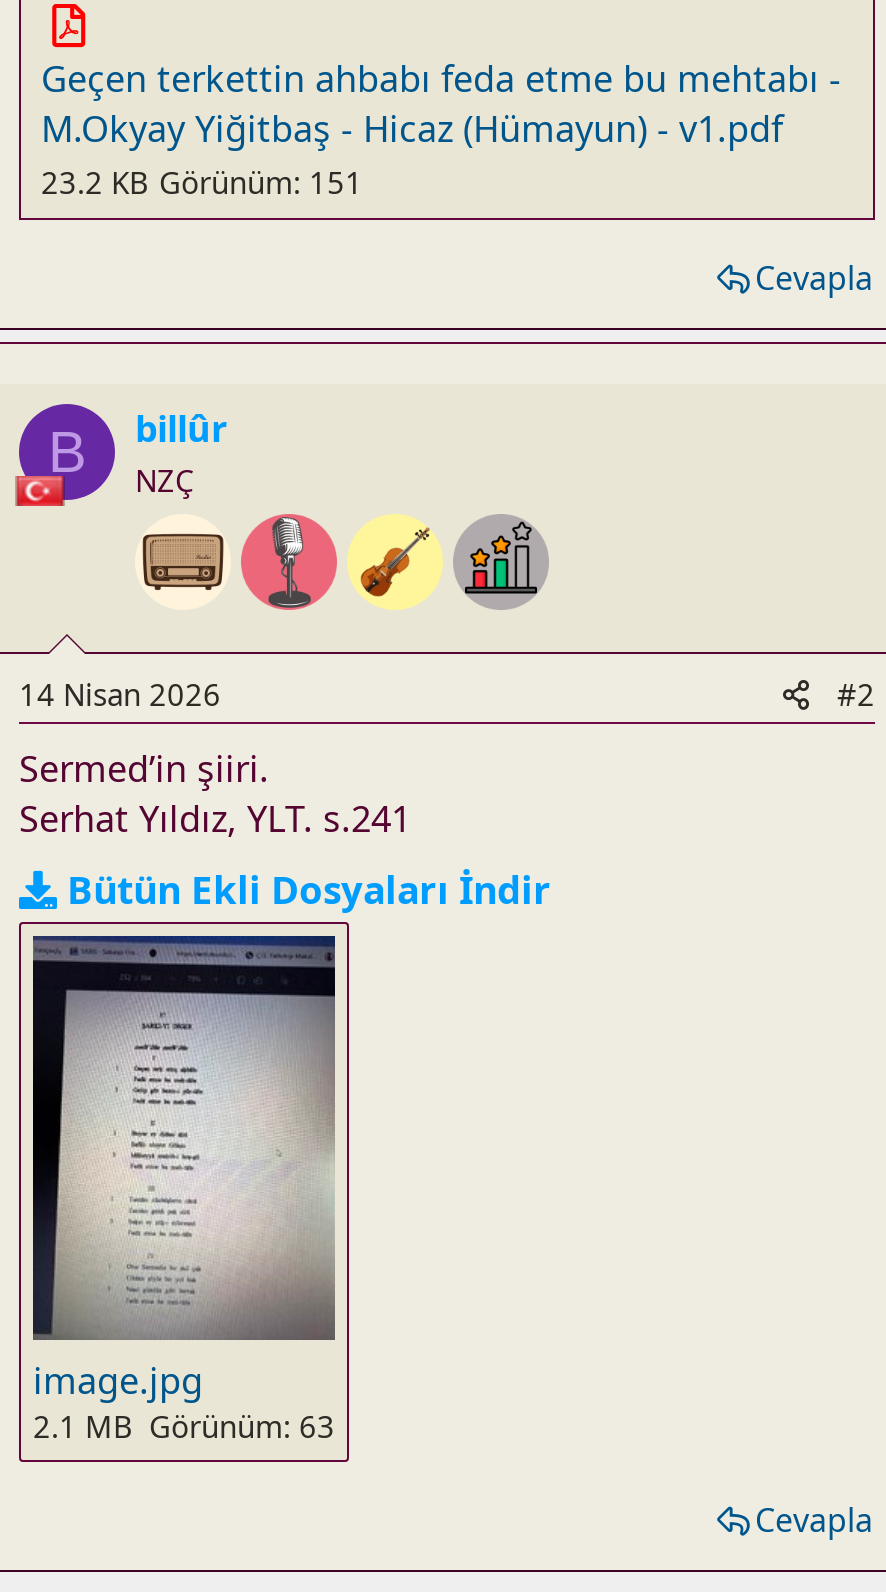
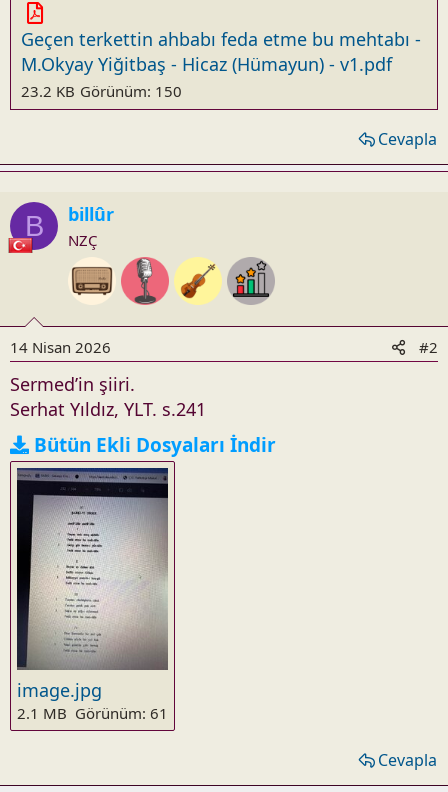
[41,162,363,202] 23.2 KB Görünüm: 151 -> [21,81,182,101] 23.2 KB Görünüm: 150
[33,1405,335,1445] 2.1 MB Görünüm: 63 -> [17,703,168,723] 2.1 MB Görünüm: 61

